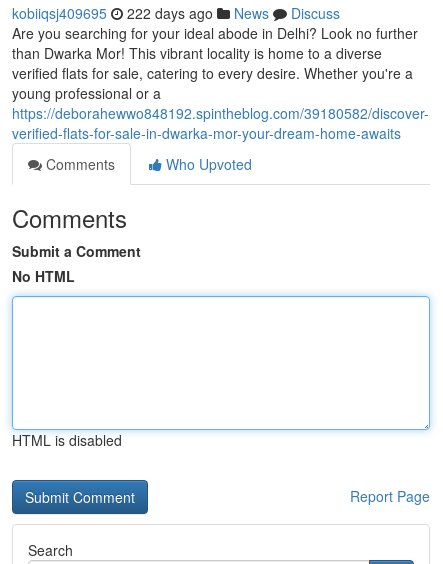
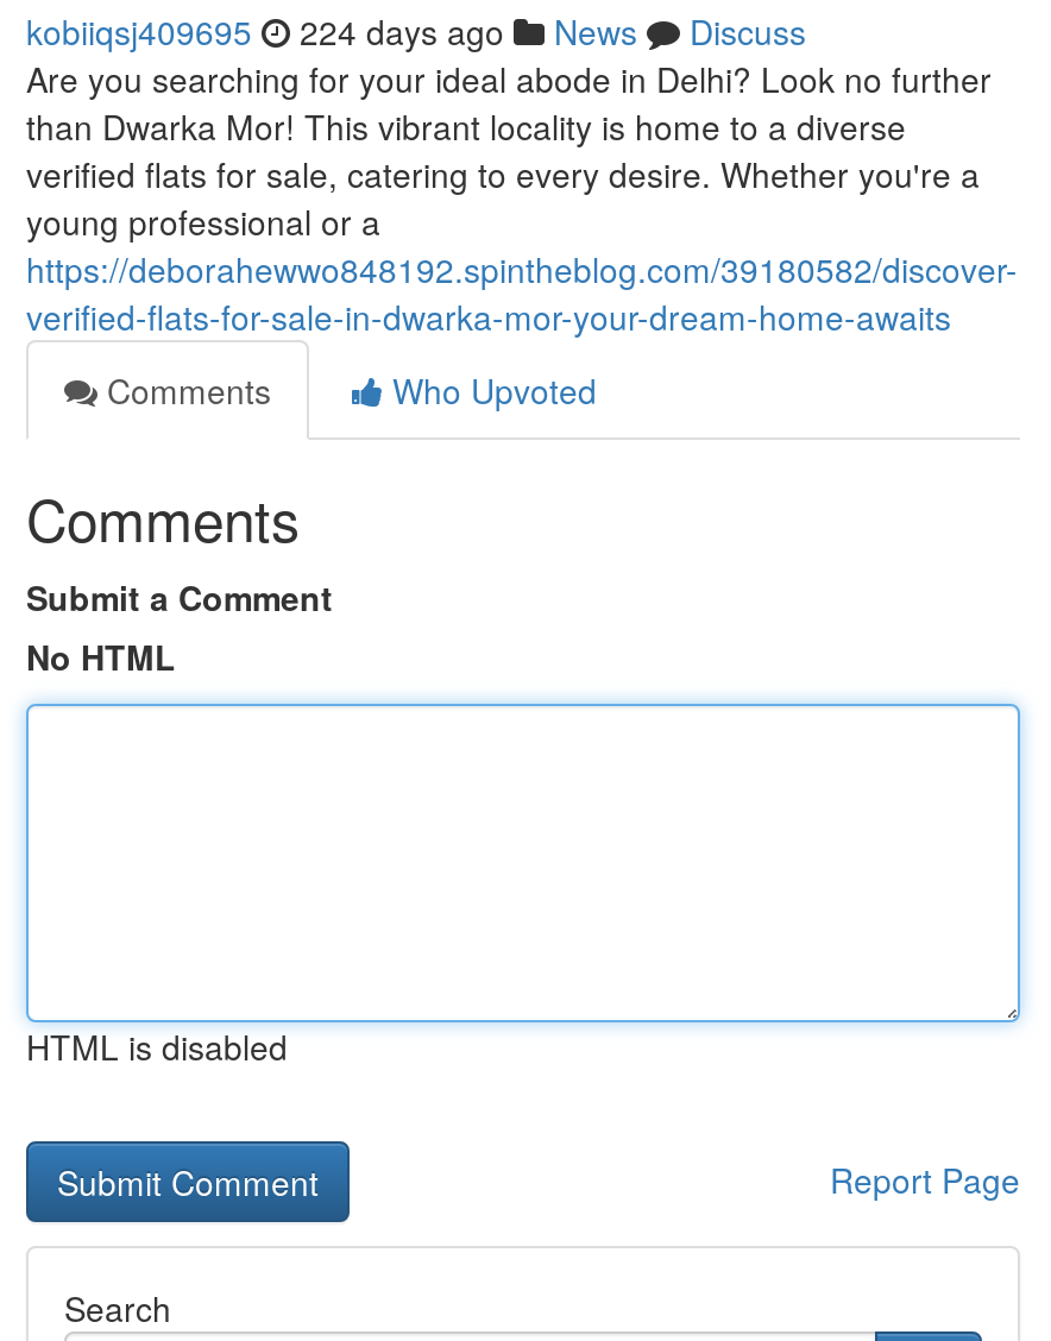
[12,3,340,23] kobiiqsj409695 222 days ago News Discuss -> [26,7,806,55] kobiiqsj409695 224 days ago News Discuss

